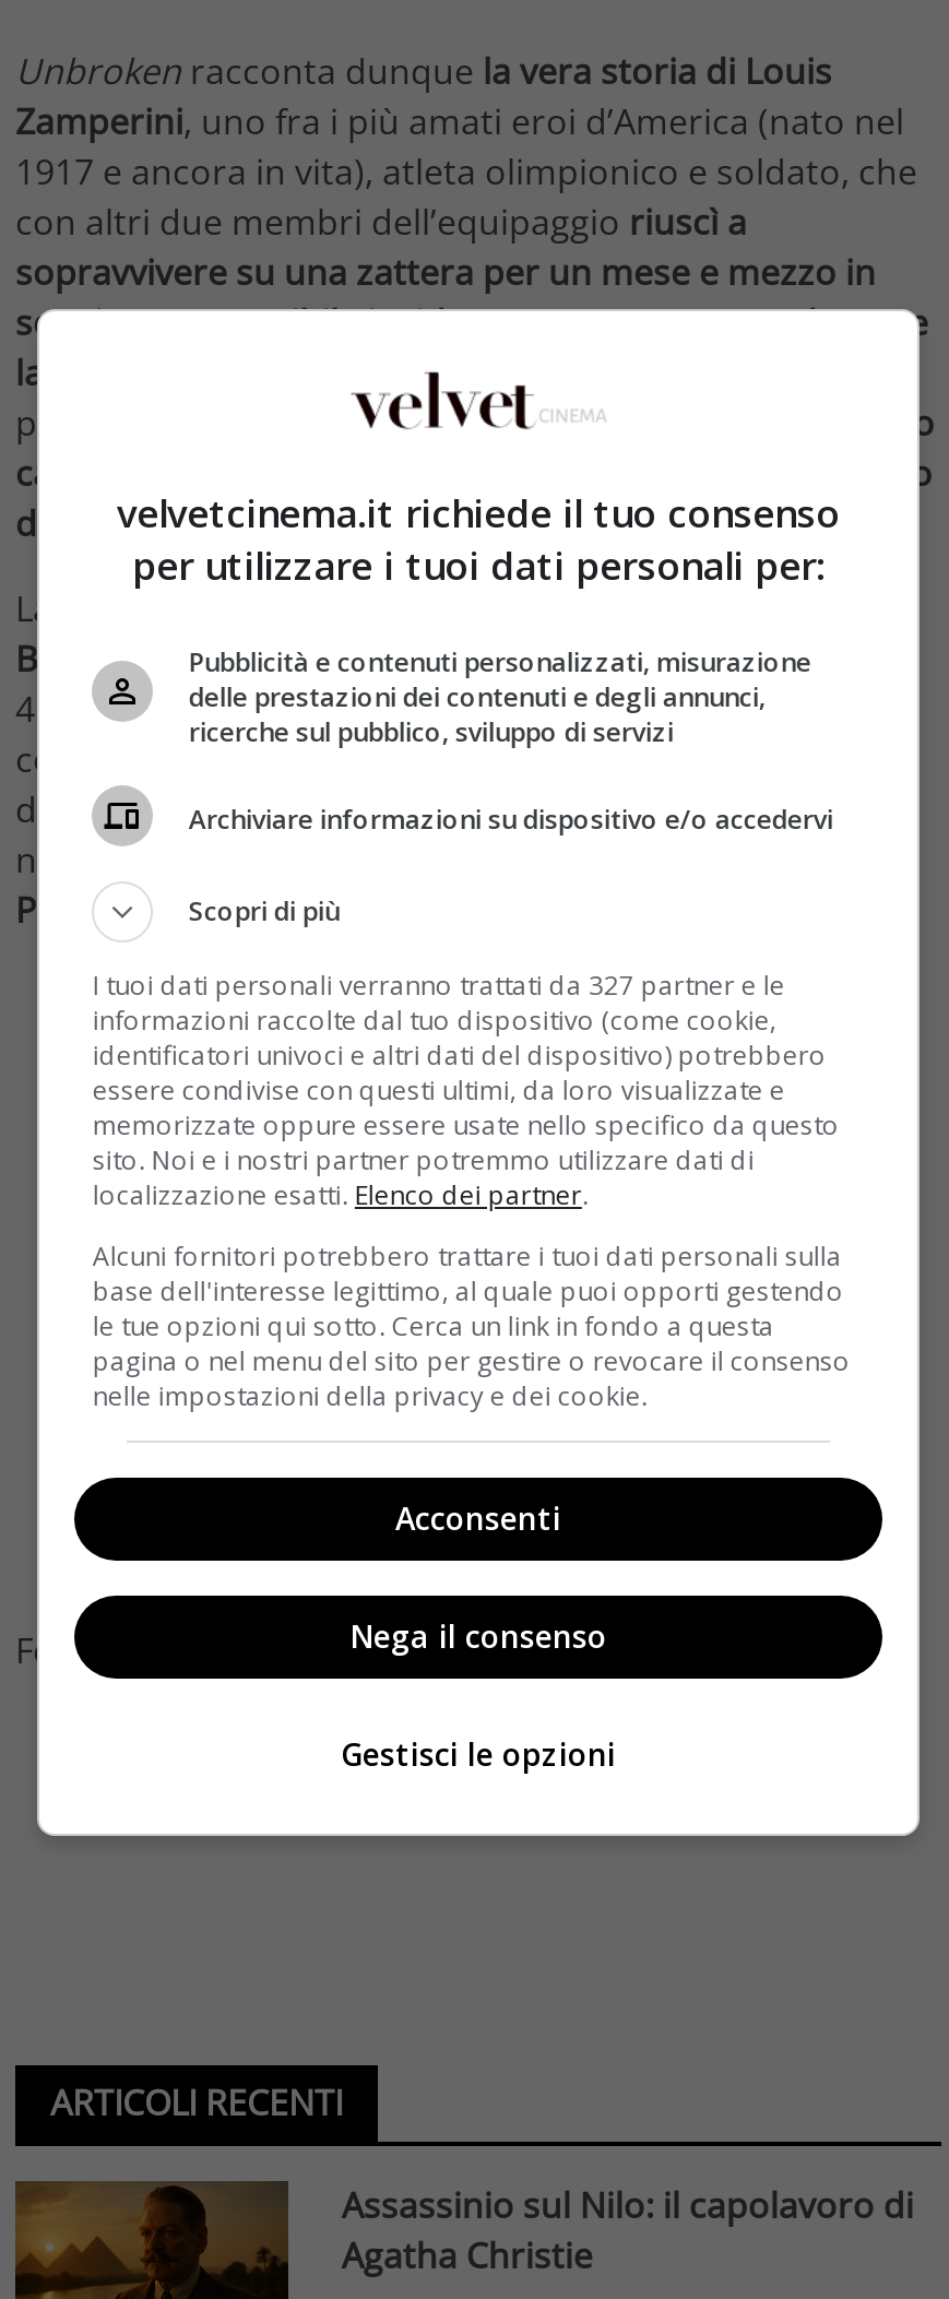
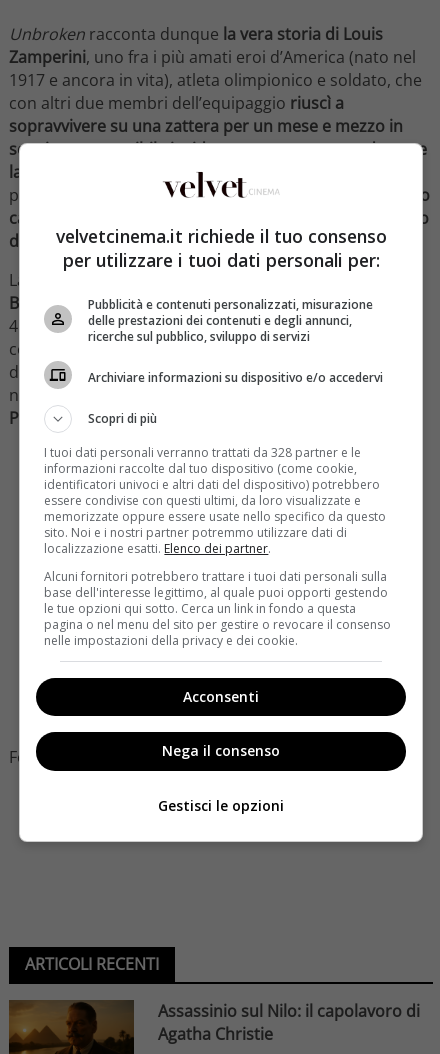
[93,965,785,1003] I tuoi dati personali verranno trattati da 327 partner e le -> [44,444,361,461] I tuoi dati personali verranno trattati da 328 partner e le

